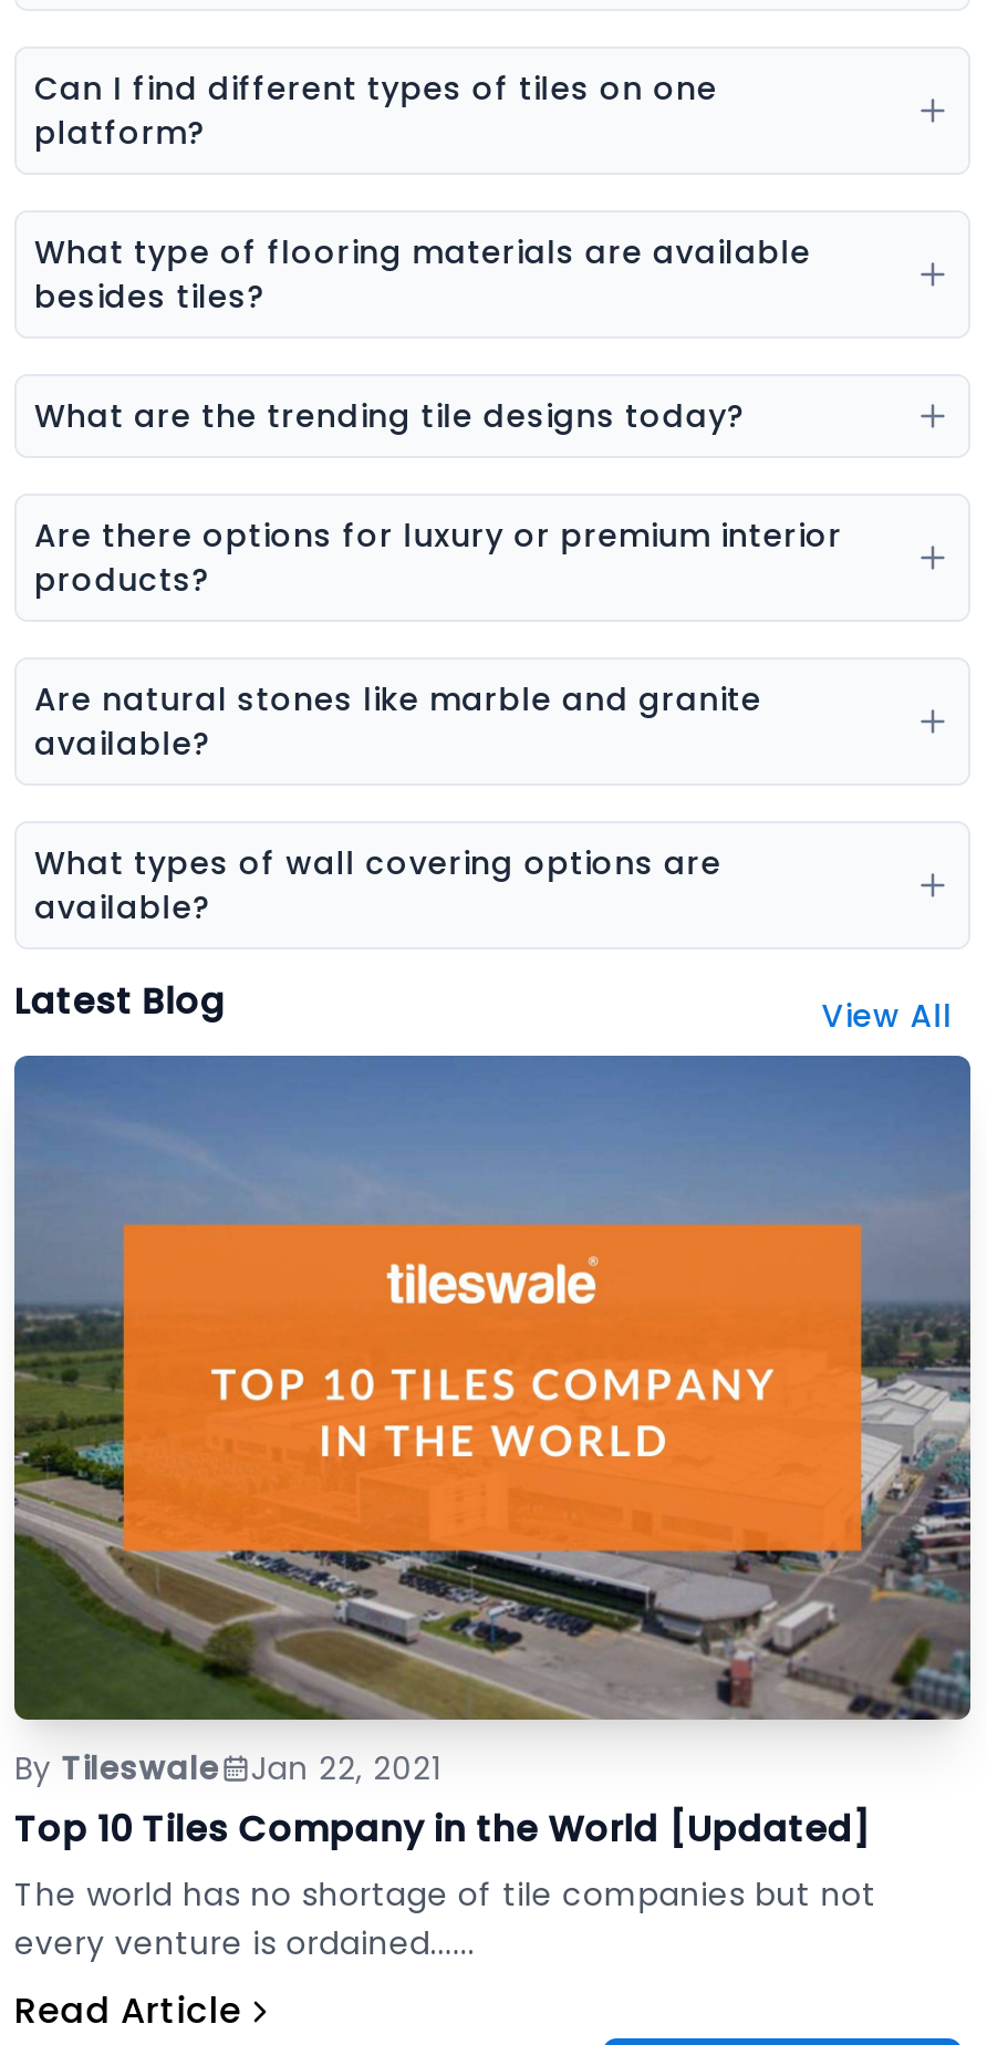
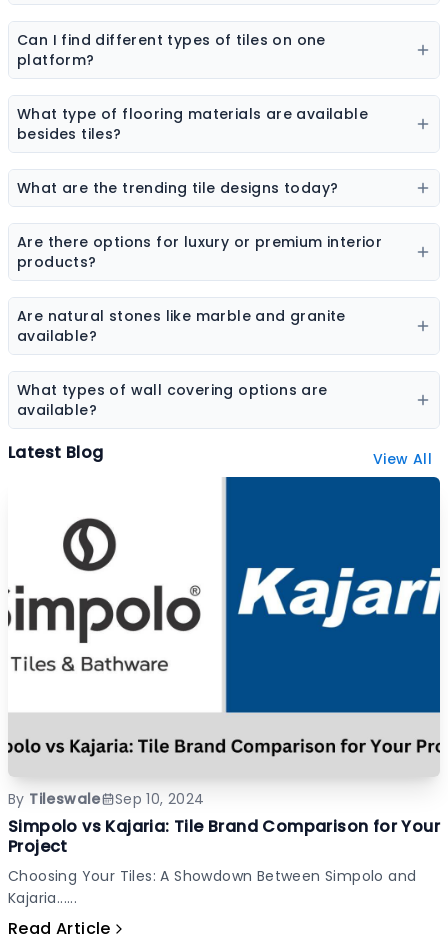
[12,1053,973,1965] [image] | Jan 22, 2021 | Top 10 Tiles Company in the World [Updated] | The world has no shortage of tile companies but not | every venture is ordained...... -> [8,477,441,908] [image] | Sep 10, 2024 | Simpolo vs Kajaria: Tile Brand Comparison for Your | Project | Choosing Your Tiles: A Showdown Between Simpolo and | Kajaria......

